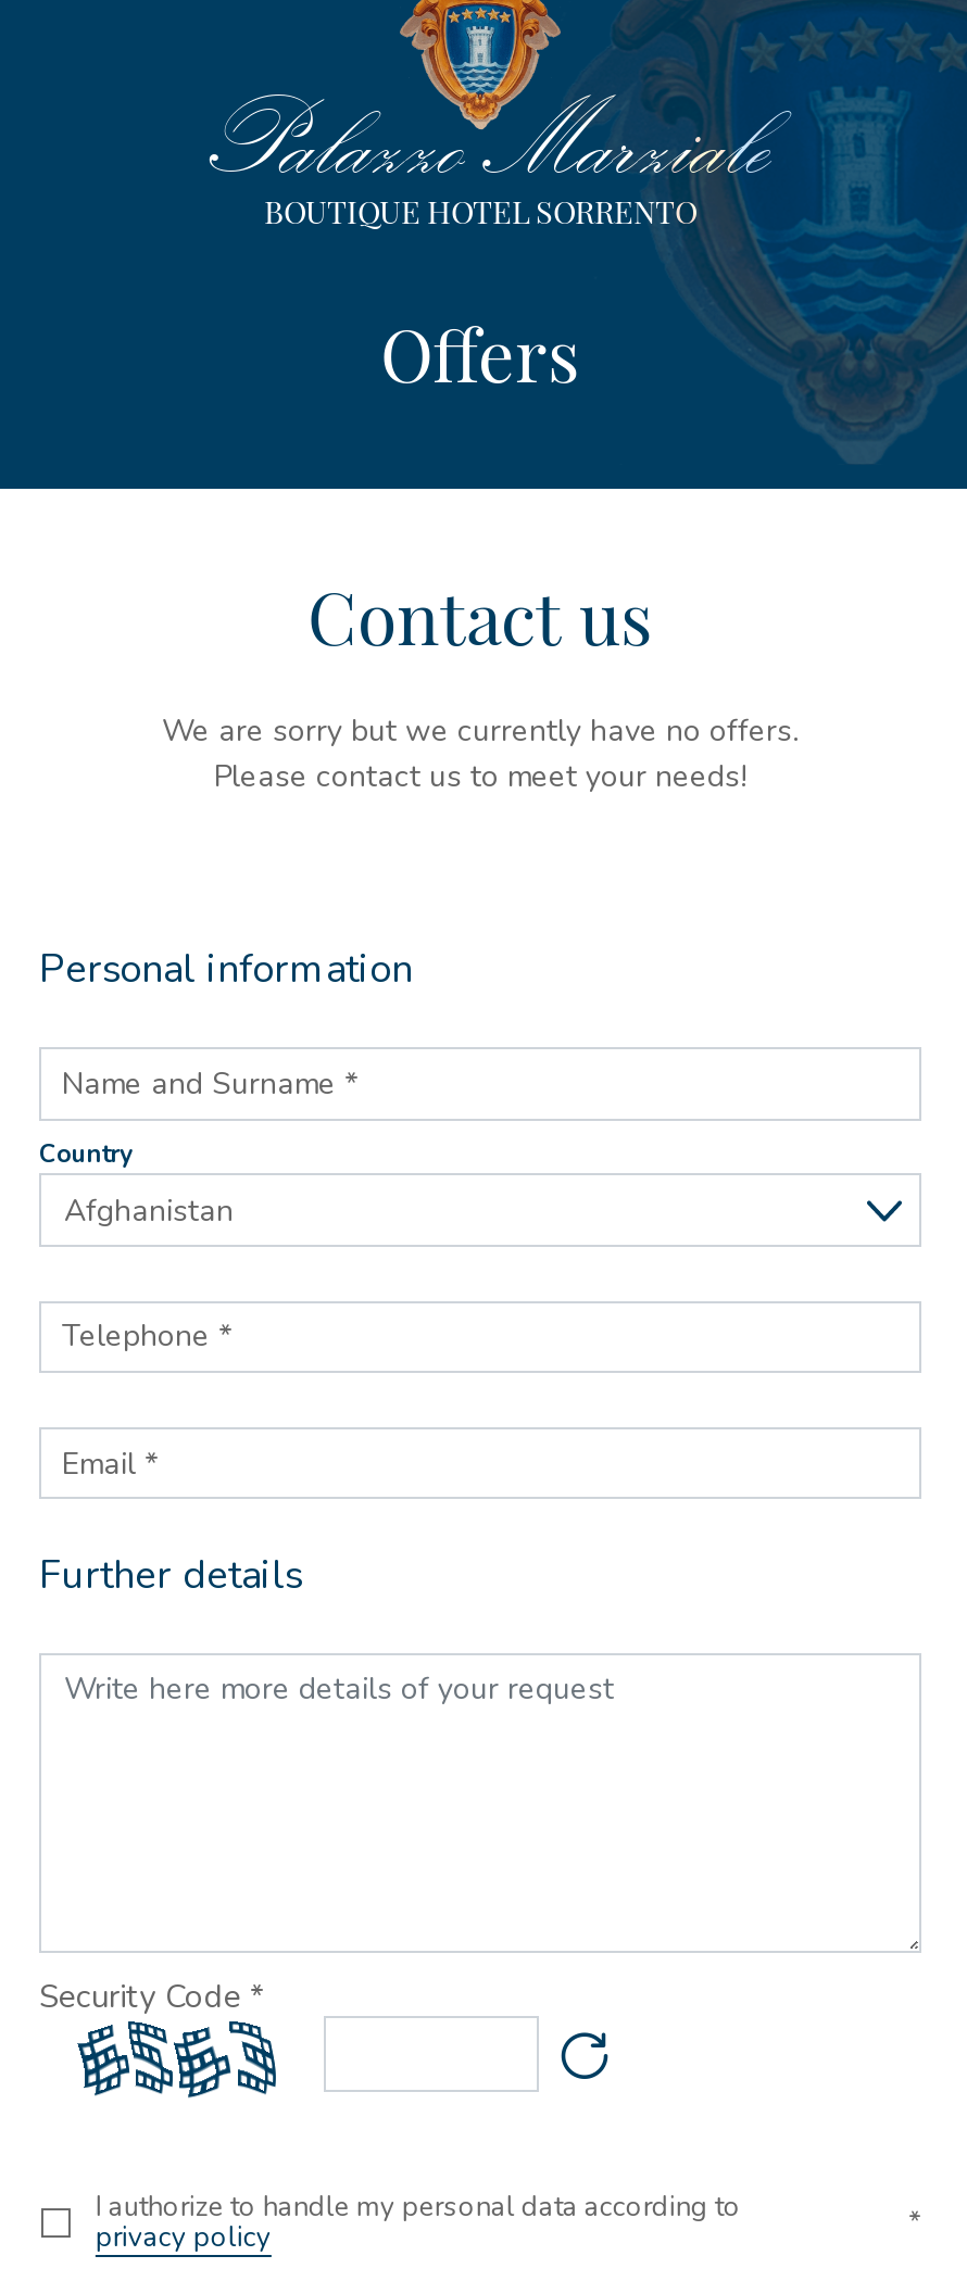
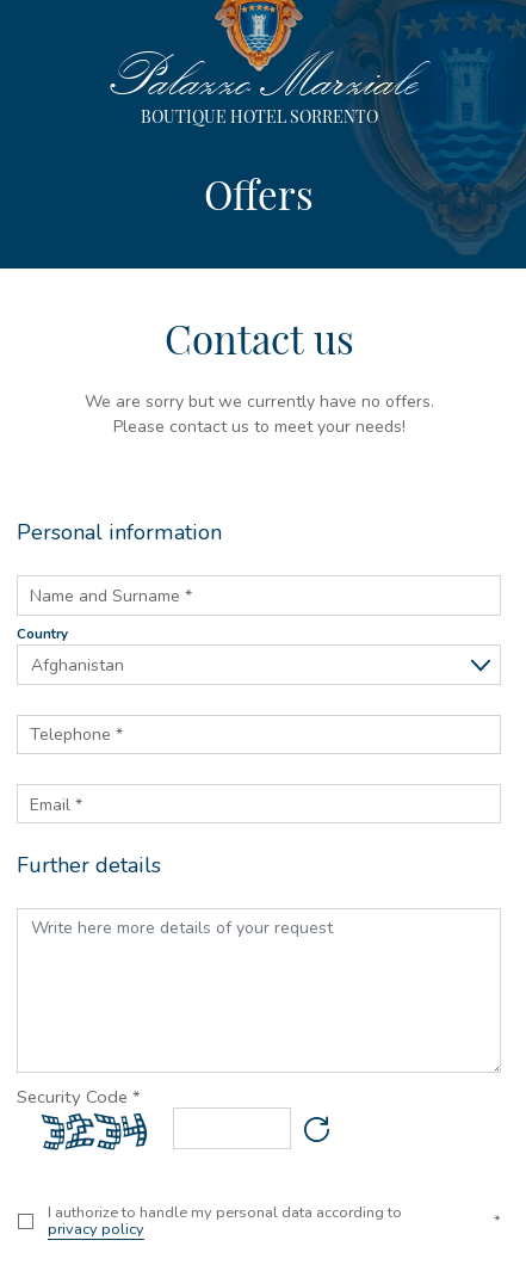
[76,2022,274,2099] [image] -> [38,1111,147,1152] [image]

